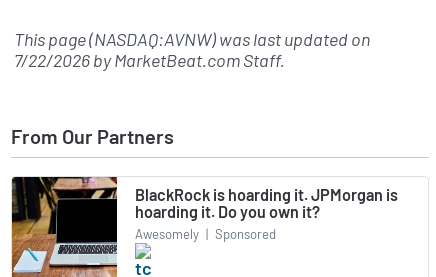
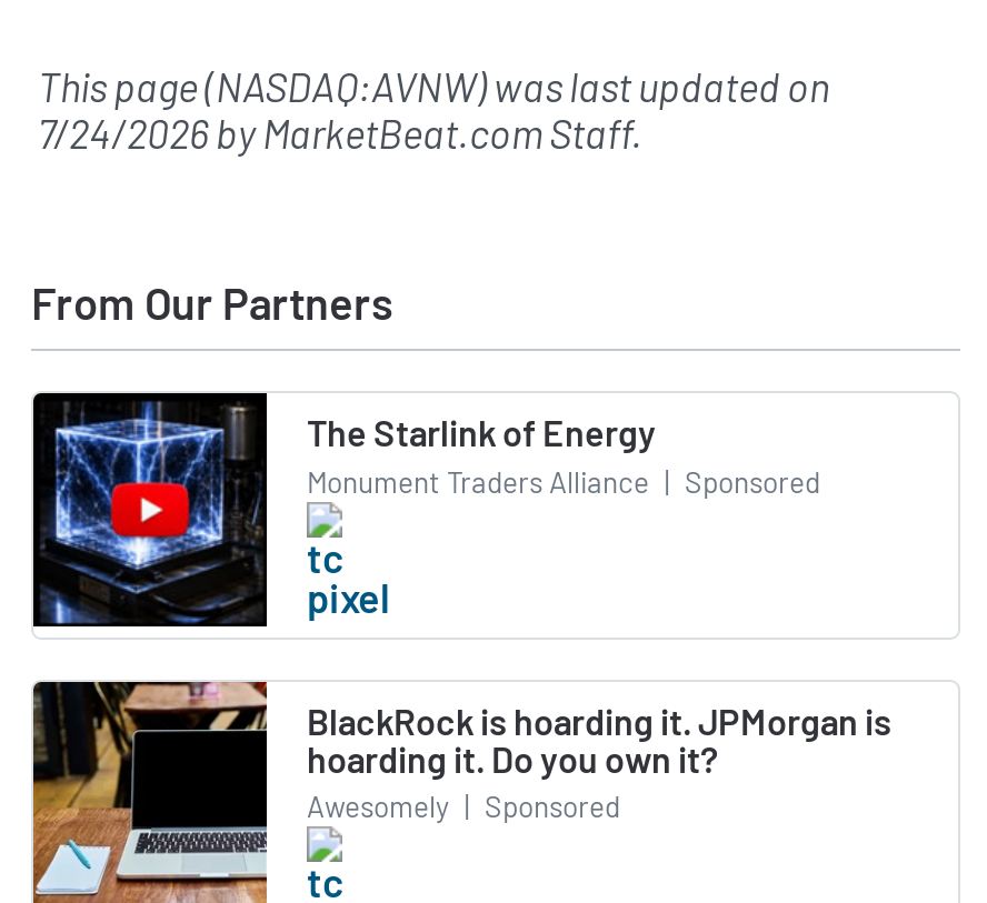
[14,49,285,71] 7/22/2026 by MarketBeat.com Staff. -> [38,109,642,158] 7/24/2026 by MarketBeat.com Staff.
none -> [31,411,820,631] [image] | The Starlink of Energy | Monument Traders Alliance | Sponsored
none -> [307,515,389,622] [image]

